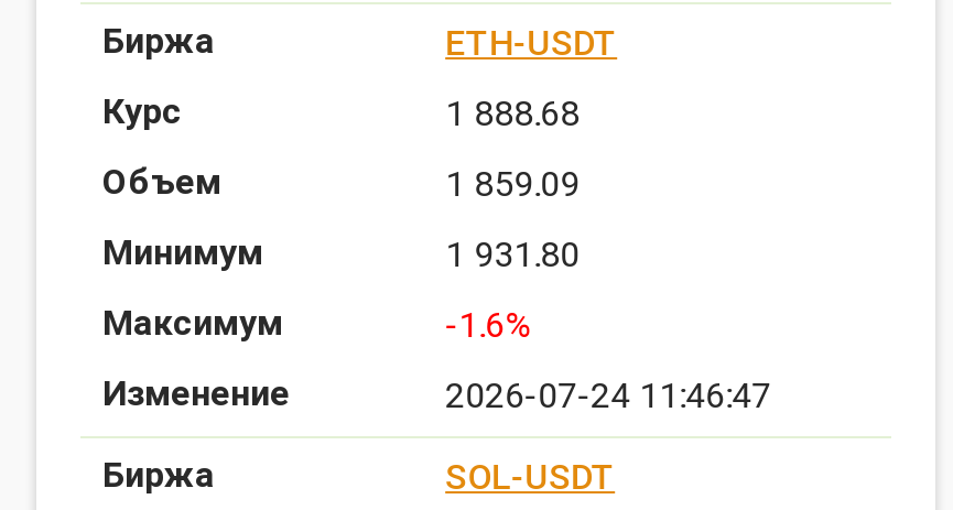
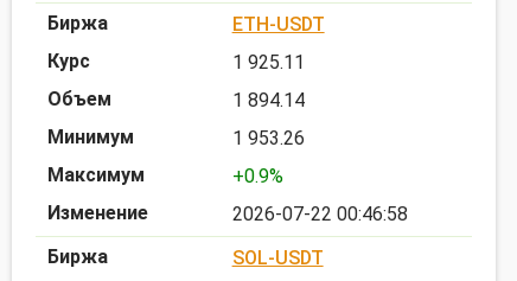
[445,93,580,134] 1 888.68 -> [232,51,304,74] 1 925.11
[445,163,580,205] 1 859.09 -> [232,89,304,111] 1 894.14
[445,234,580,275] 1 931.80 -> [232,127,304,149] 1 953.26
[445,304,531,346] -1.6% -> [232,165,283,187] +0.9%
[445,375,771,416] 2026-07-24 11:46:47 -> [232,203,407,225] 2026-07-22 00:46:58

